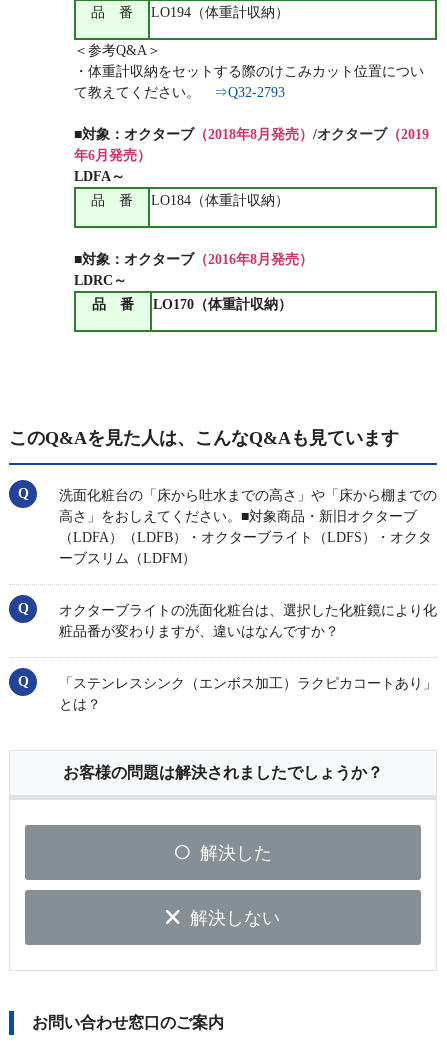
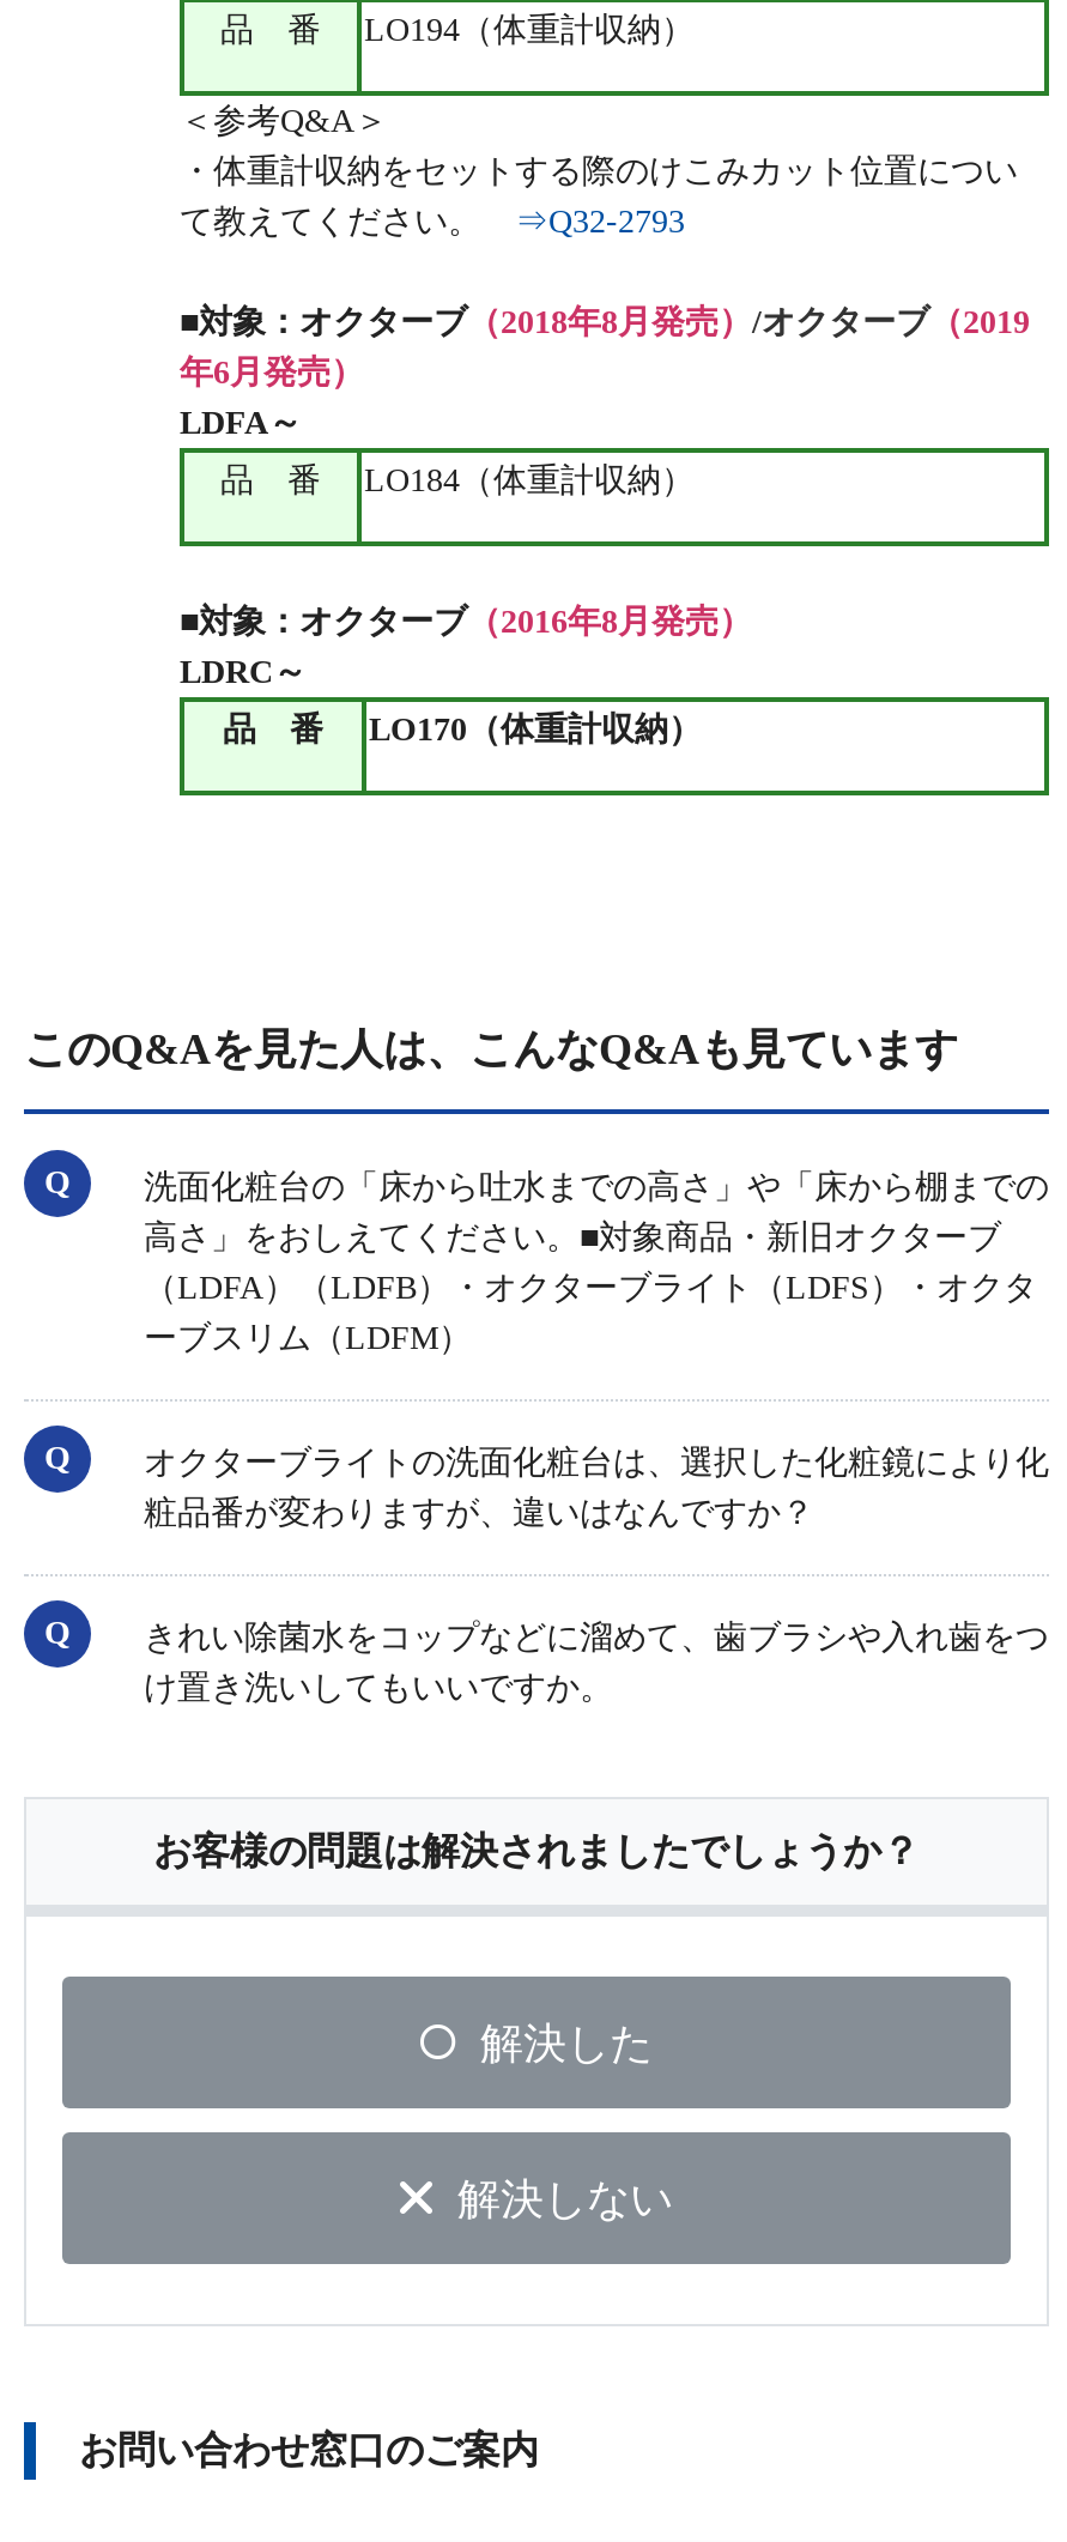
[59,676,437,712] 「ステンレスシンク（エンボス加工）ラクピカコートあり」 | とは？ -> [144,1620,1049,1706] きれい除菌水をコップなどに溜めて、歯ブラシや入れ歯をつ | け置き洗いしてもいいですか。

